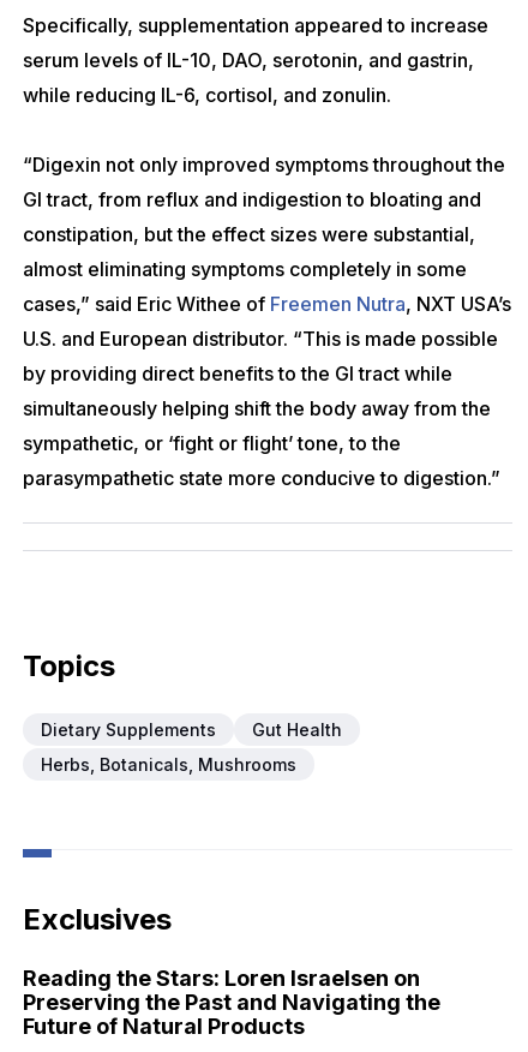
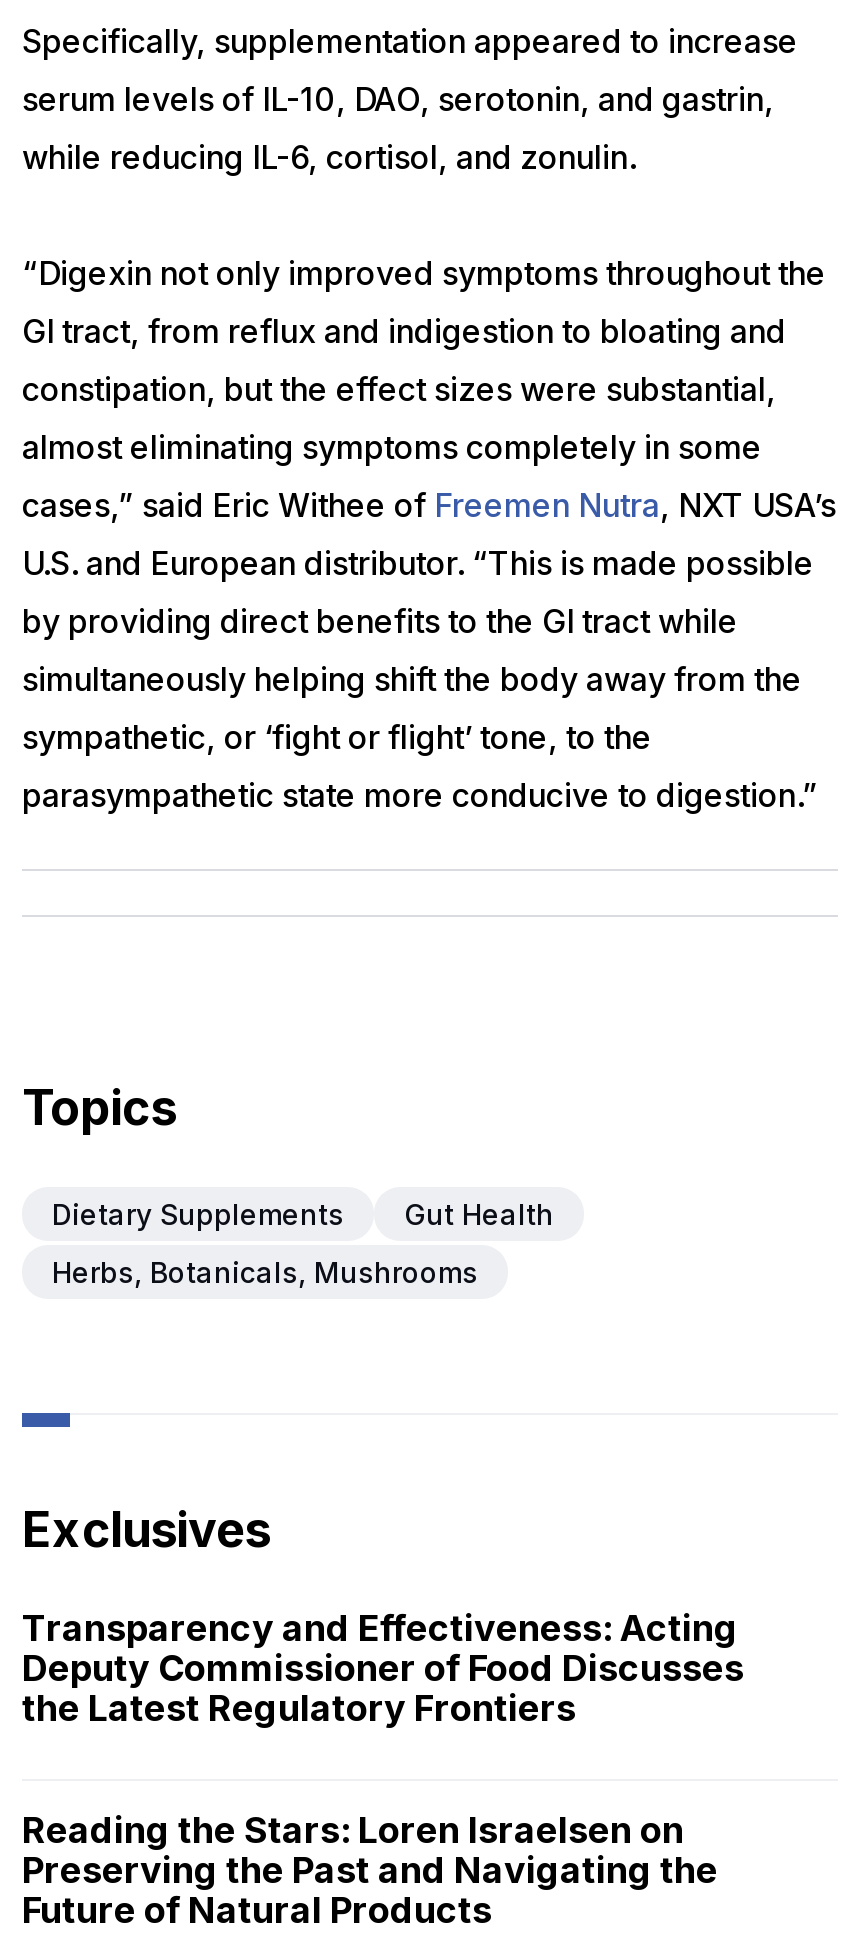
none -> [22,1606,744,1728] Transparency and Effectiveness: Acting | Deputy Commissioner of Food Discusses | the Latest Regulatory Frontiers

